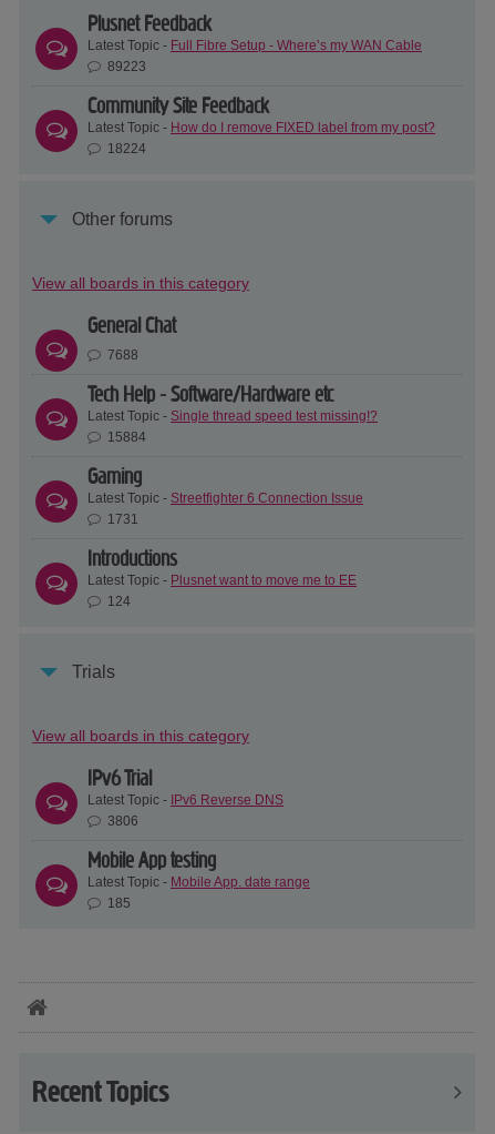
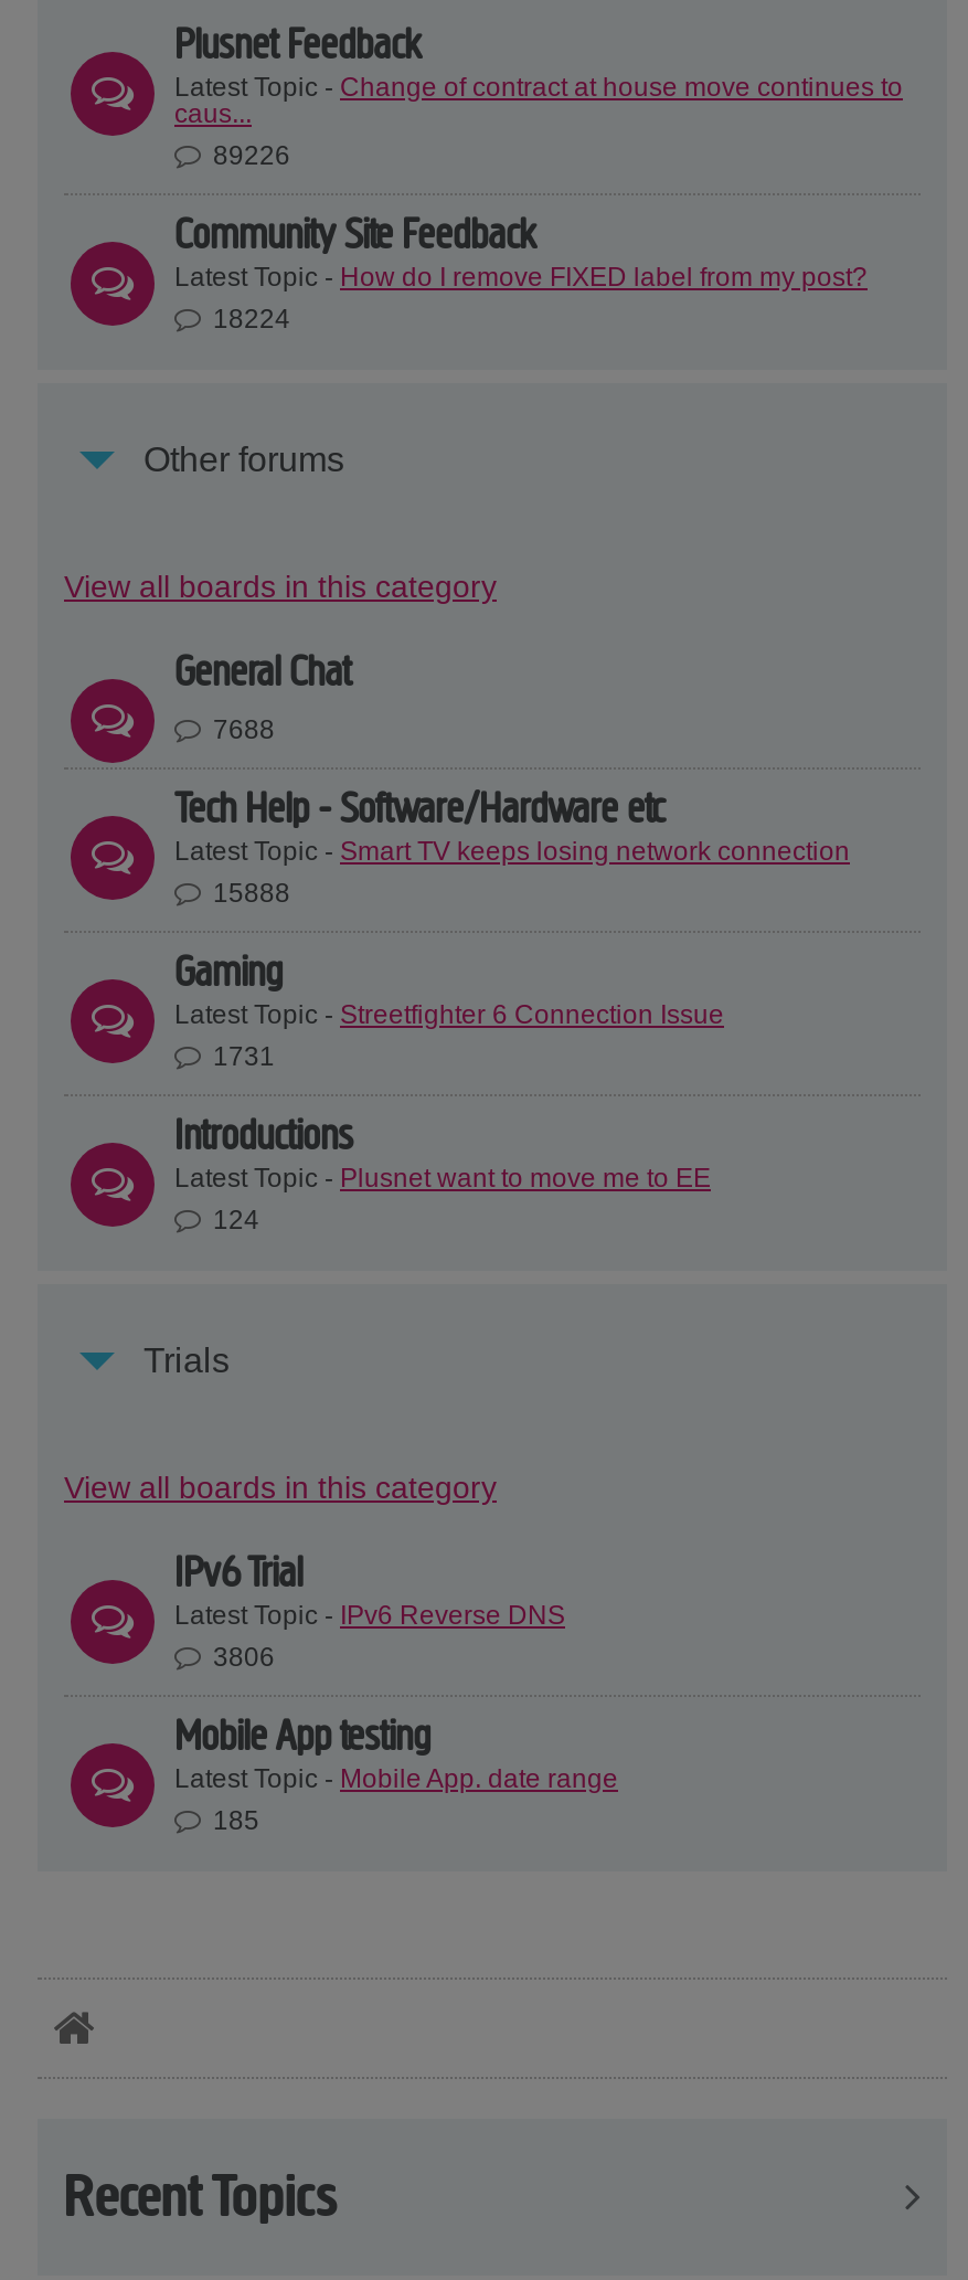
[87,38,422,74] Latest Topic - Full Fibre Setup - Where’s my WAN Cable | 89223 -> [174,72,903,171] Latest Topic - Change of contract at house move continues to | caus... | 89226
[87,408,378,445] Latest Topic - Single thread speed test missing!? | 15884 -> [174,836,850,909] Latest Topic - Smart TV keeps losing network connection | 15888

